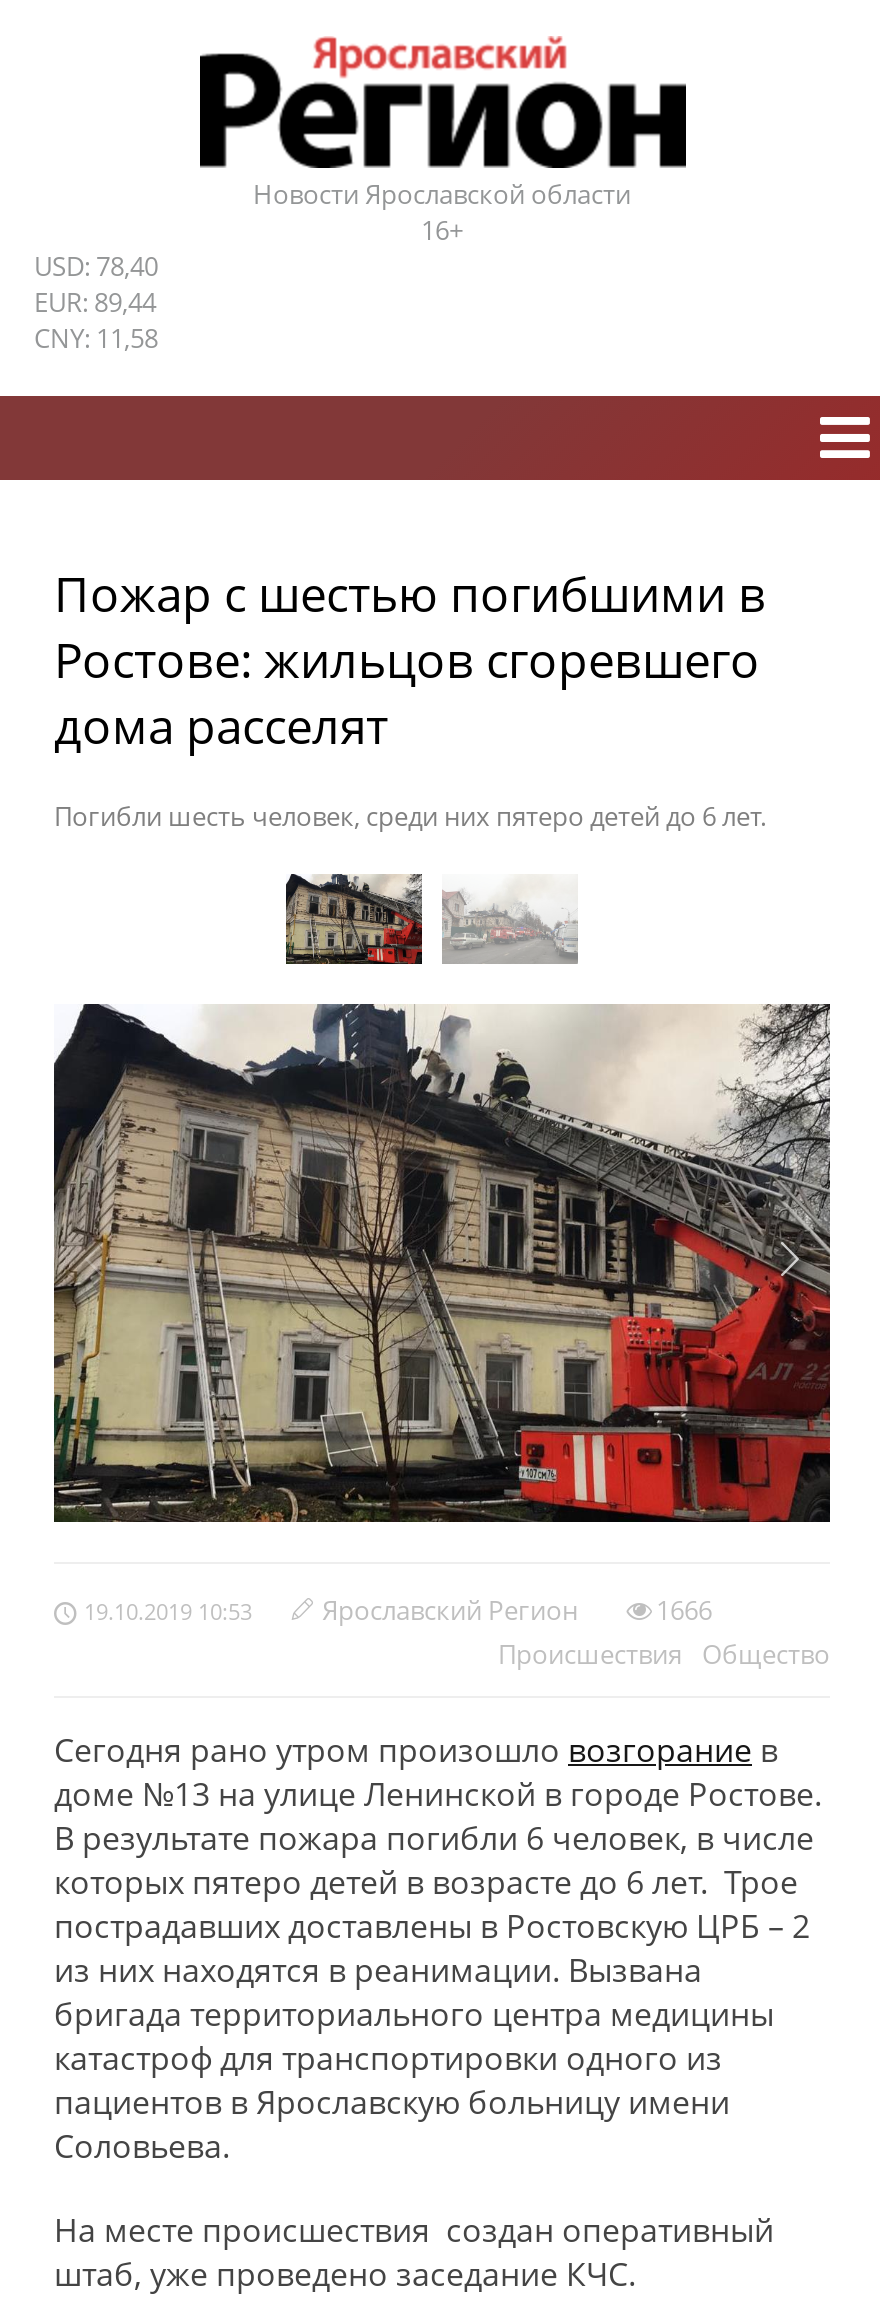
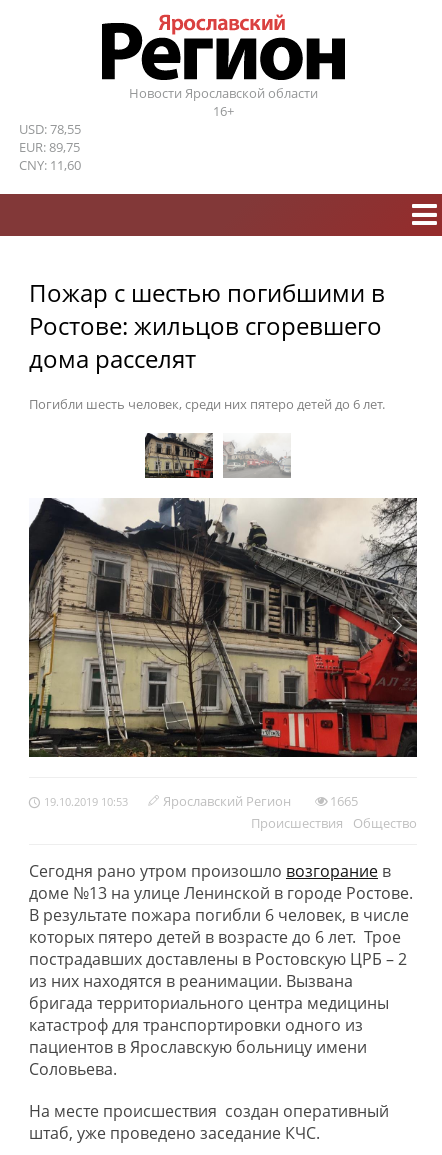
[34,248,158,284] USD: 78,40 -> [19,120,81,138] USD: 78,55
[34,284,156,320] EUR: 89,44 -> [19,138,80,156] EUR: 89,75
[34,320,158,356] CNY: 11,58 -> [19,156,81,174] CNY: 11,60
[656,1591,712,1627] 1666 -> [330,792,358,810] 1665

